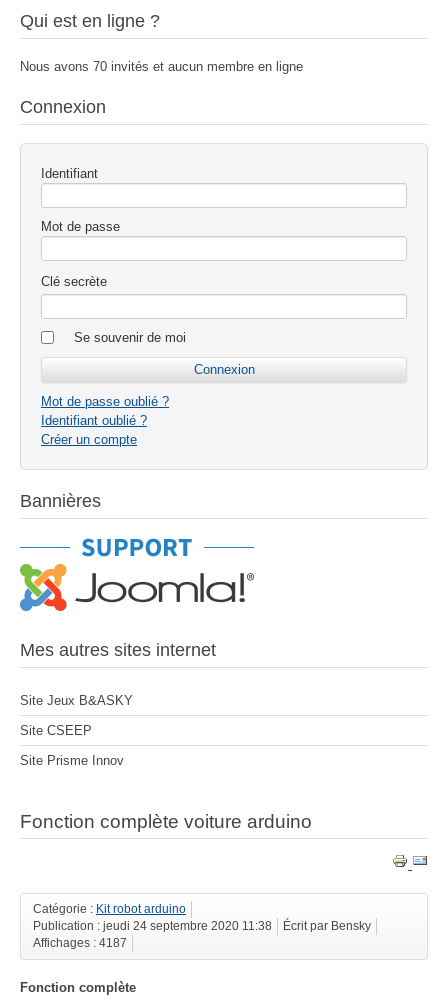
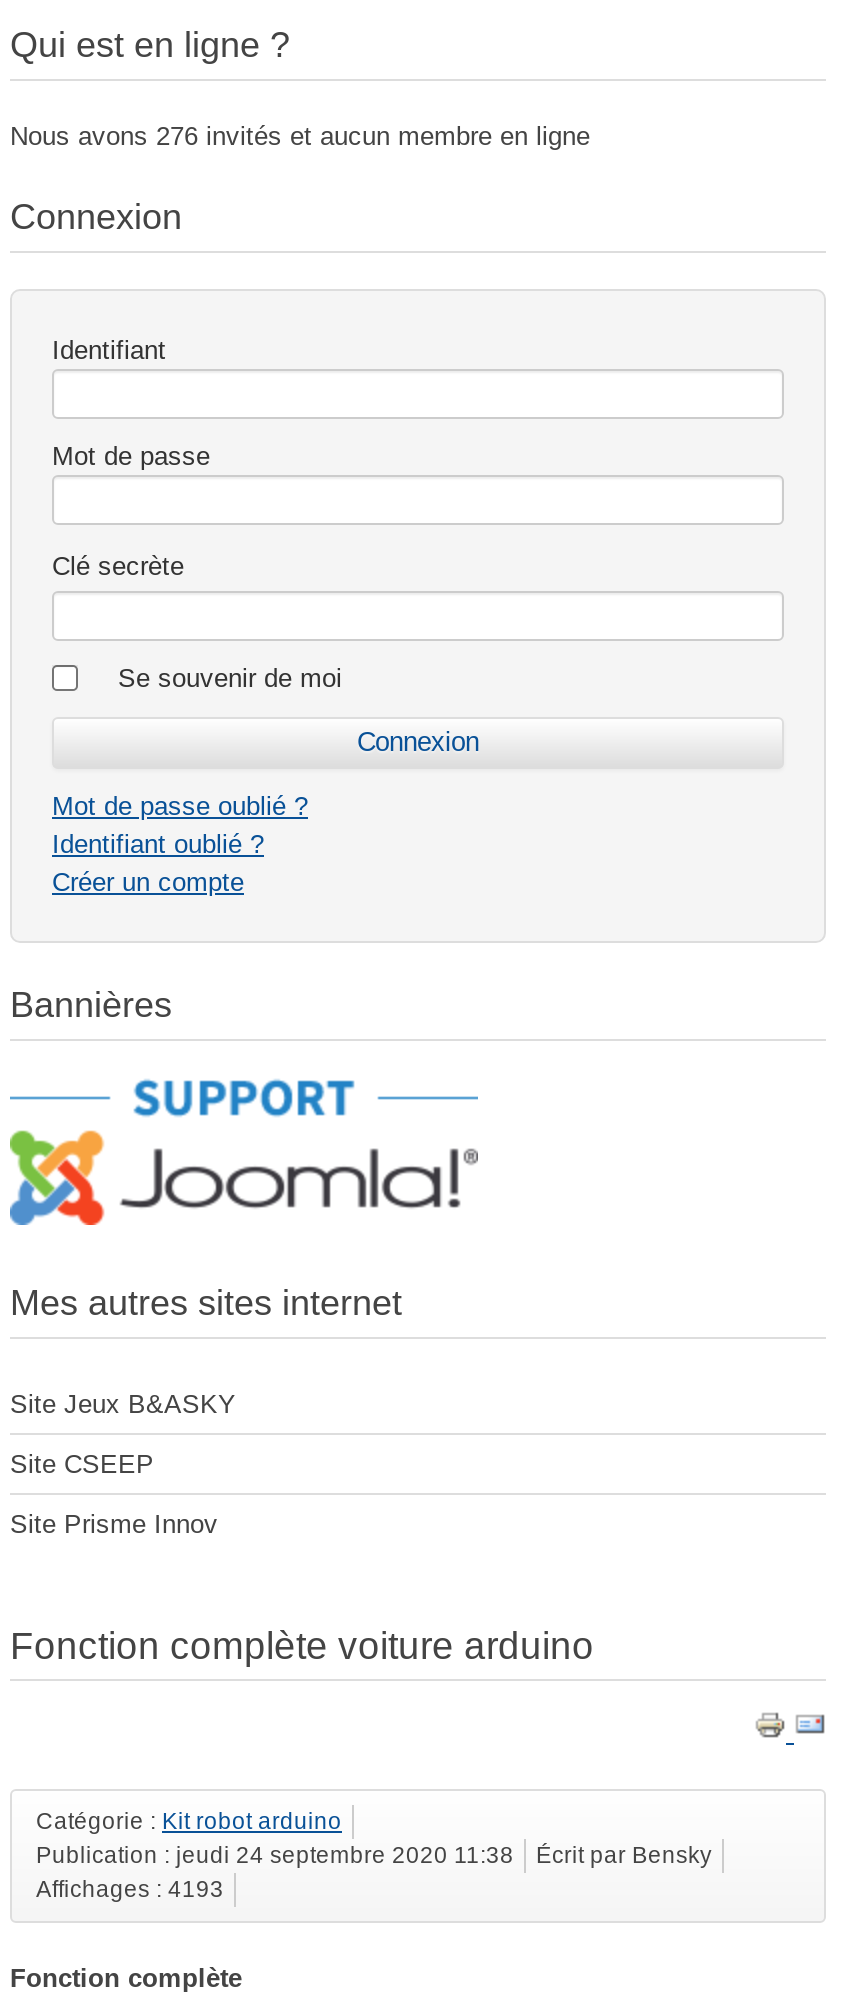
[20,59,303,74] Nous avons 70 invités et aucun membre en ligne -> [10,121,590,151] Nous avons 276 invités et aucun membre en ligne
[33,937,127,949] Affichages : 4187 -> [36,1877,224,1901] Affichages : 4193

